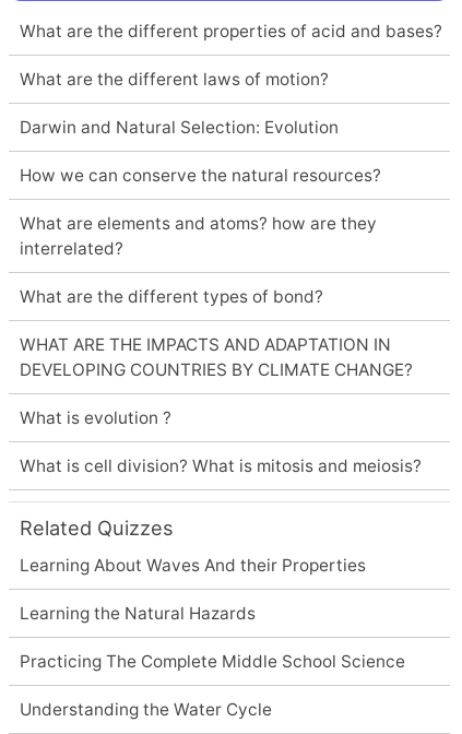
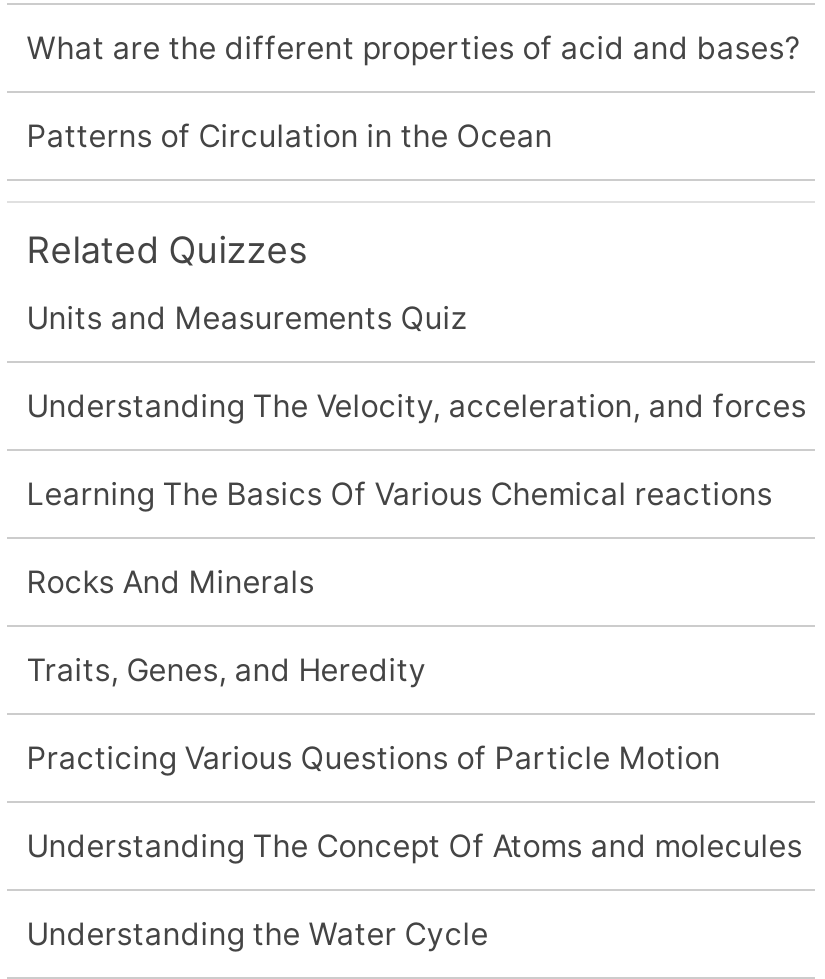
[19,69,421,476] What are the different laws of motion? | Darwin and Natural Selection: Evolution | How we can conserve the natural resources? | What are elements and atoms? how are they | interrelated? | What are the different types of bond? | WHAT ARE THE IMPACTS AND ADAPTATION IN | DEVELOPING COUNTRIES BY CLIMATE CHANGE? | What is evolution ? | What is cell division? What is mitosis and meiosis? -> [26,117,552,155] Patterns of Circulation in the Ocean
moved [19,515,173,539] -> [26,227,308,271]: Related Quizzes
[19,555,405,672] Learning About Waves And their Properties | Learning the Natural Hazards | Practicing The Complete Middle School Science -> [26,299,806,865] Units and Measurements Quiz | Understanding The Velocity, acceleration, and forces | Learning The Basics Of Various Chemical reactions | Rocks And Minerals | Traits, Genes, and Heredity | Practicing Various Questions of Particle Motion | Understanding The Concept Of Atoms and molecules

